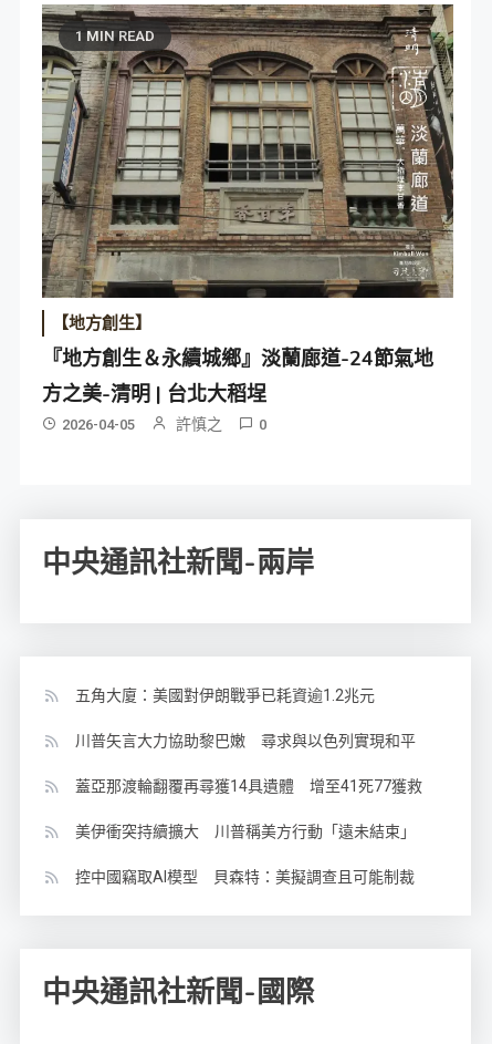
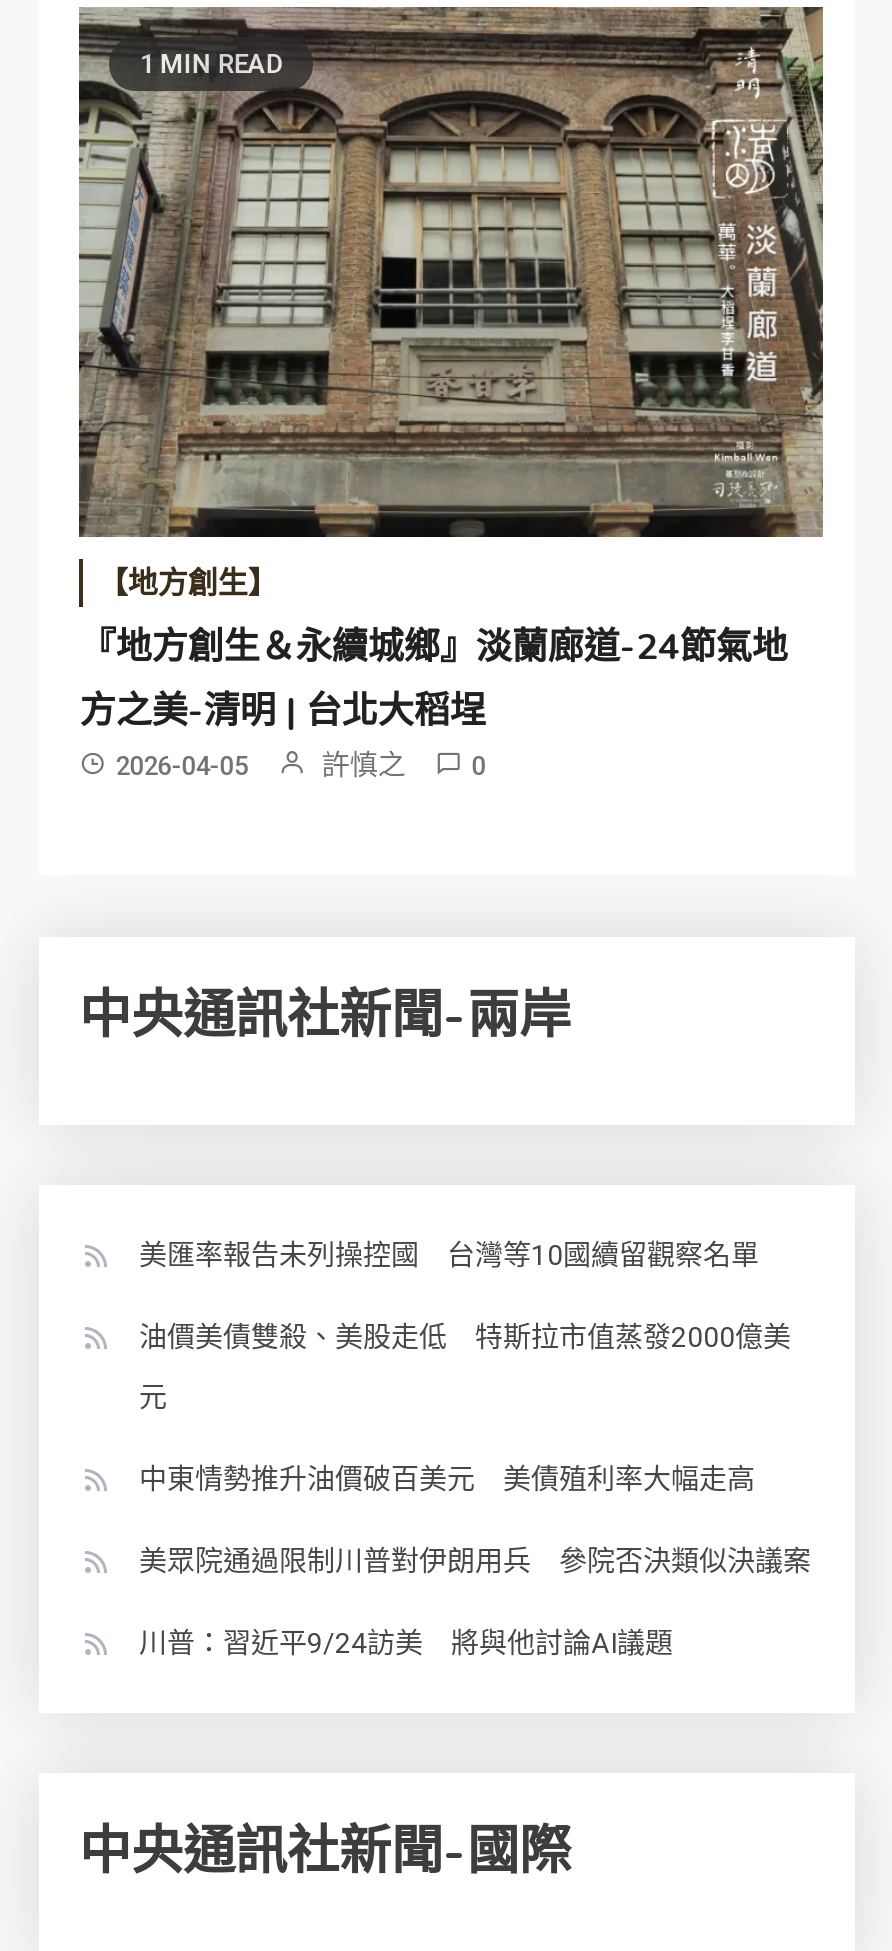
[75,686,422,885] 五角大廈：美國對伊朗戰爭已耗資逾1.2兆元 | 川普矢言大力協助黎巴嫩 尋求與以色列實現和平 | 蓋亞那渡輪翻覆再尋獲14具遺體 增至41死77獲救 | 美伊衝突持續擴大 川普稱美方行動「遠未結束」 | 控中國竊取AI模型 貝森特：美擬調查且可能制裁 -> [139,1239,811,1659] 美匯率報告未列操控國 台灣等10國續留觀察名單 | 油價美債雙殺、美股走低 特斯拉市值蒸發2000億美 | 元 | 中東情勢推升油價破百美元 美債殖利率大幅走高 | 美眾院通過限制川普對伊朗用兵 參院否決類似決議案 | 川普：習近平9/24訪美 將與他討論AI議題

